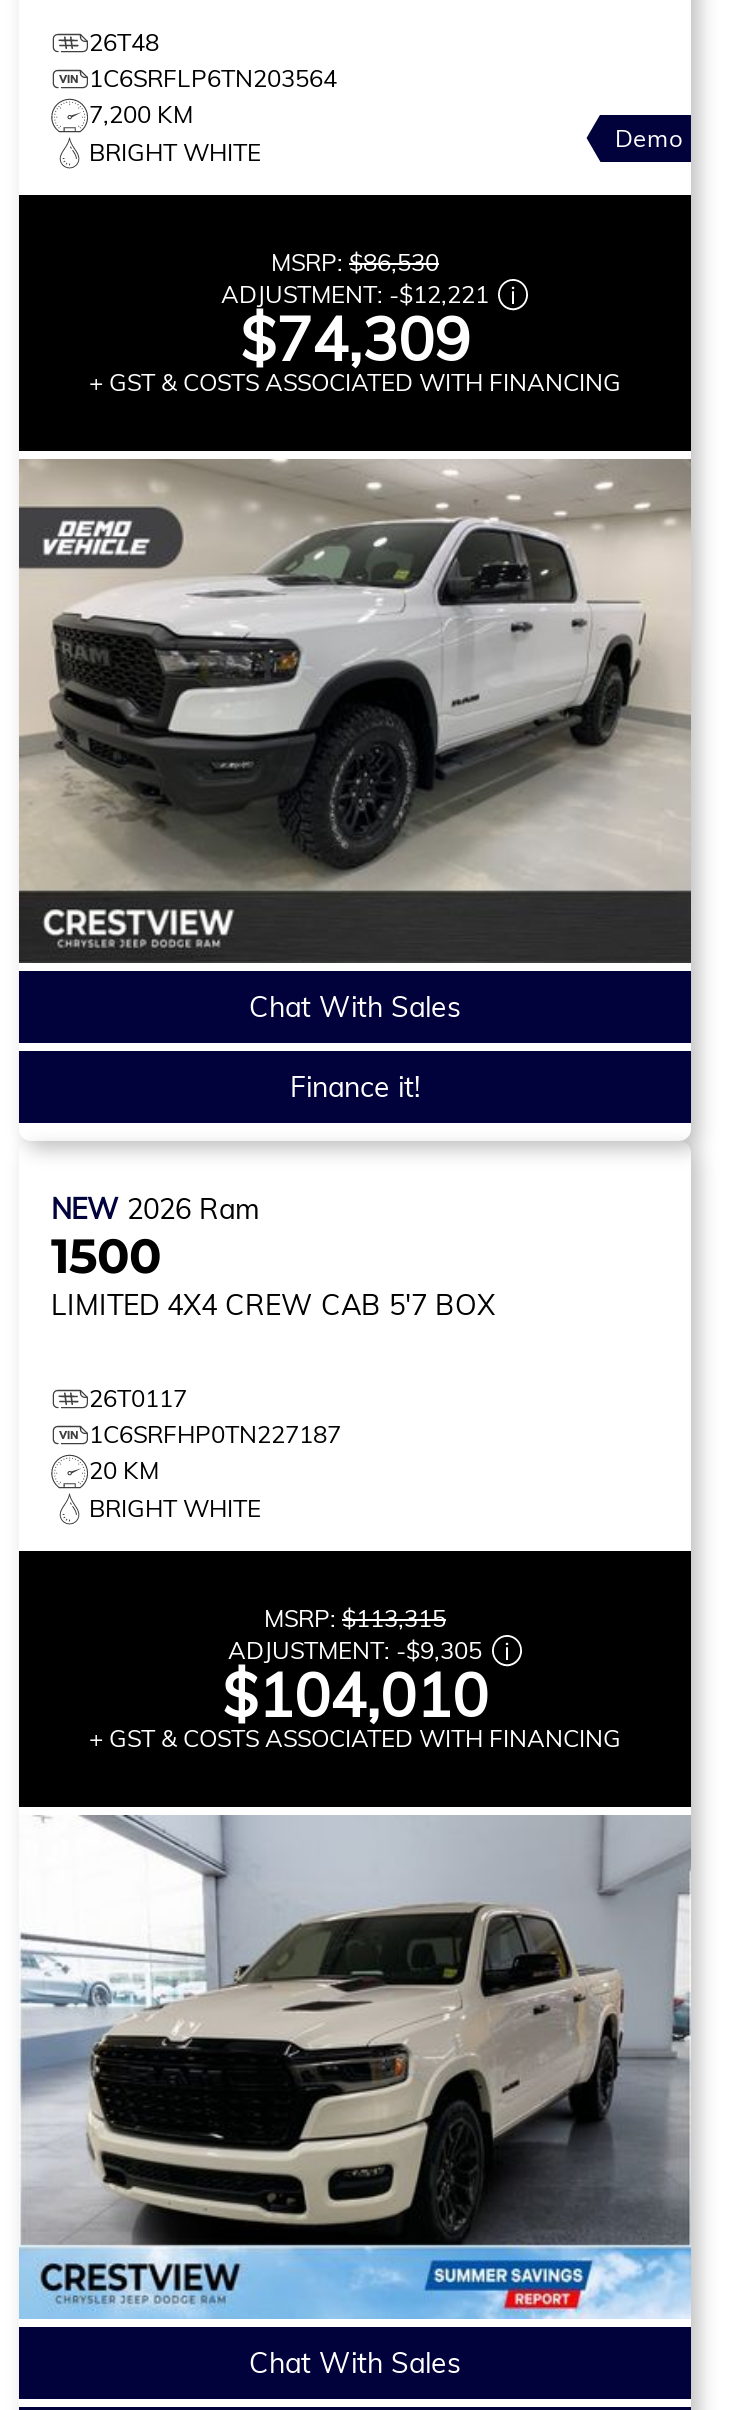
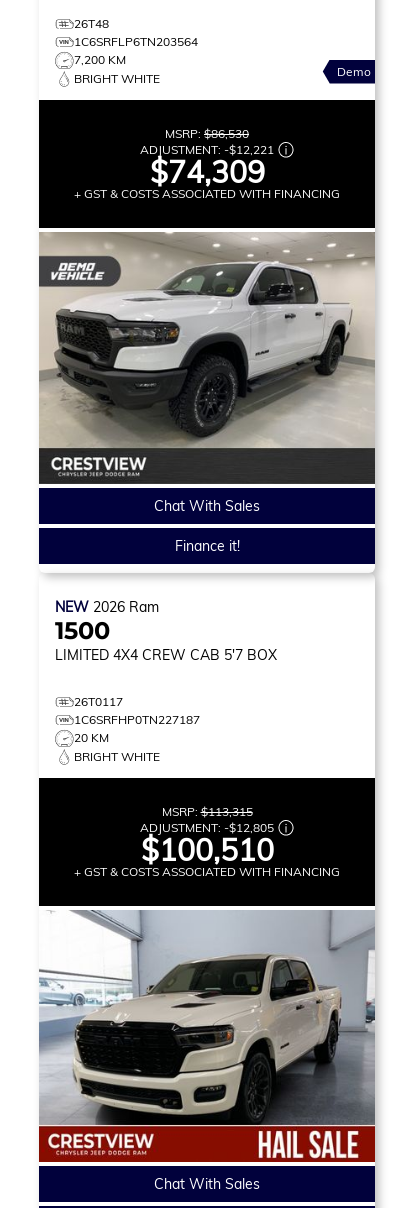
[228,1634,482,1664] ADJUSTMENT: -$9,305 -> [140,819,274,834] ADJUSTMENT: -$12,805
[222,1656,488,1732] $104,010 -> [140,830,273,868] $100,510
[19,2245,691,2321] [image] -> [38,1125,376,1163] [image]

